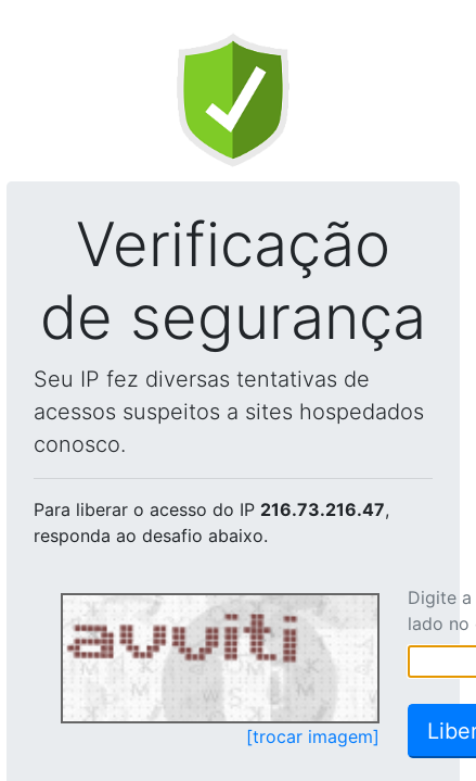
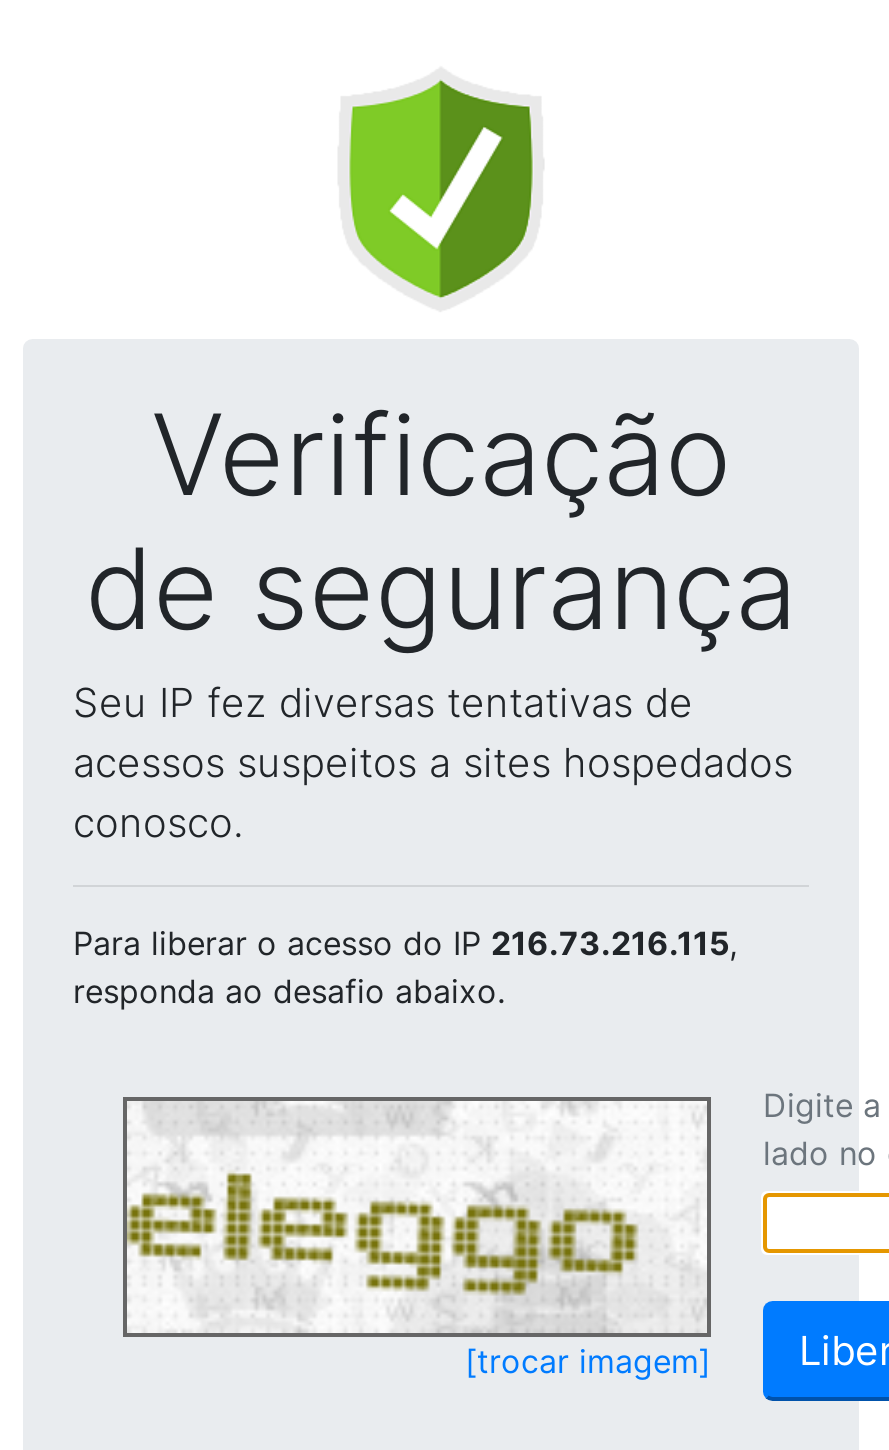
[34,499,389,520] Para liberar o acesso do IP 216.73.216.47, -> [73,923,737,963] Para liberar o acesso do IP 216.73.216.115,
[63,597,339,719] [image] -> [125,1103,639,1327] [image]

